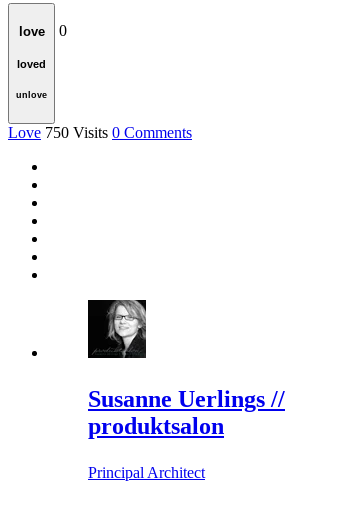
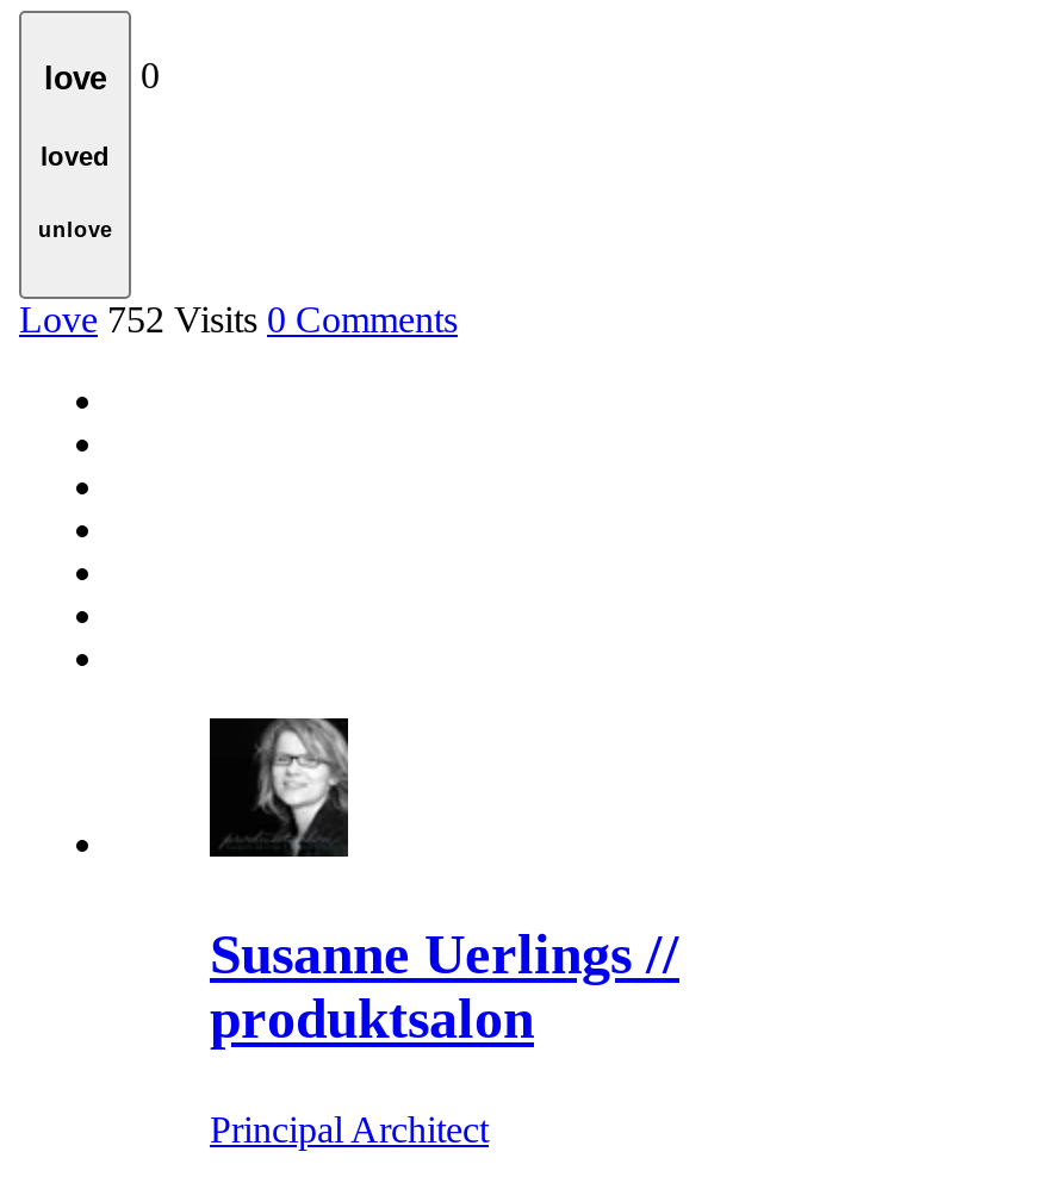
[8,124,192,141] Love 750 Visits 0 Comments -> [19,300,458,340] Love 752 Visits 0 Comments

